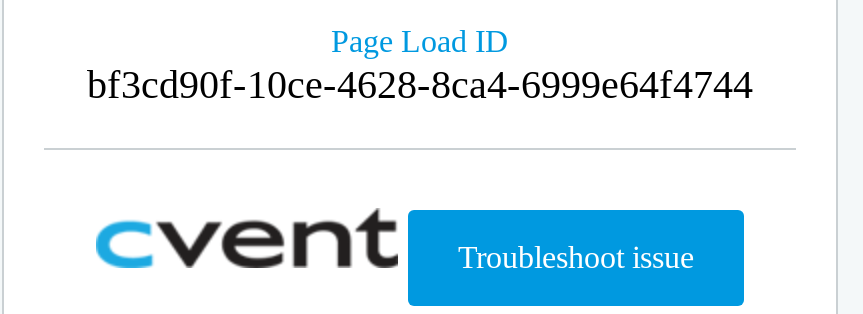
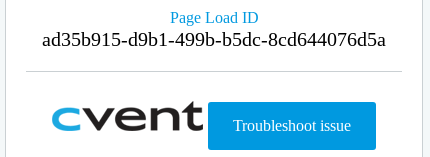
[87,62,753,106] bf3cd90f-10ce-4628-8ca4-6999e64f4744 -> [42,28,386,50] ad35b915-d9b1-499b-b5dc-8cd644076d5a

